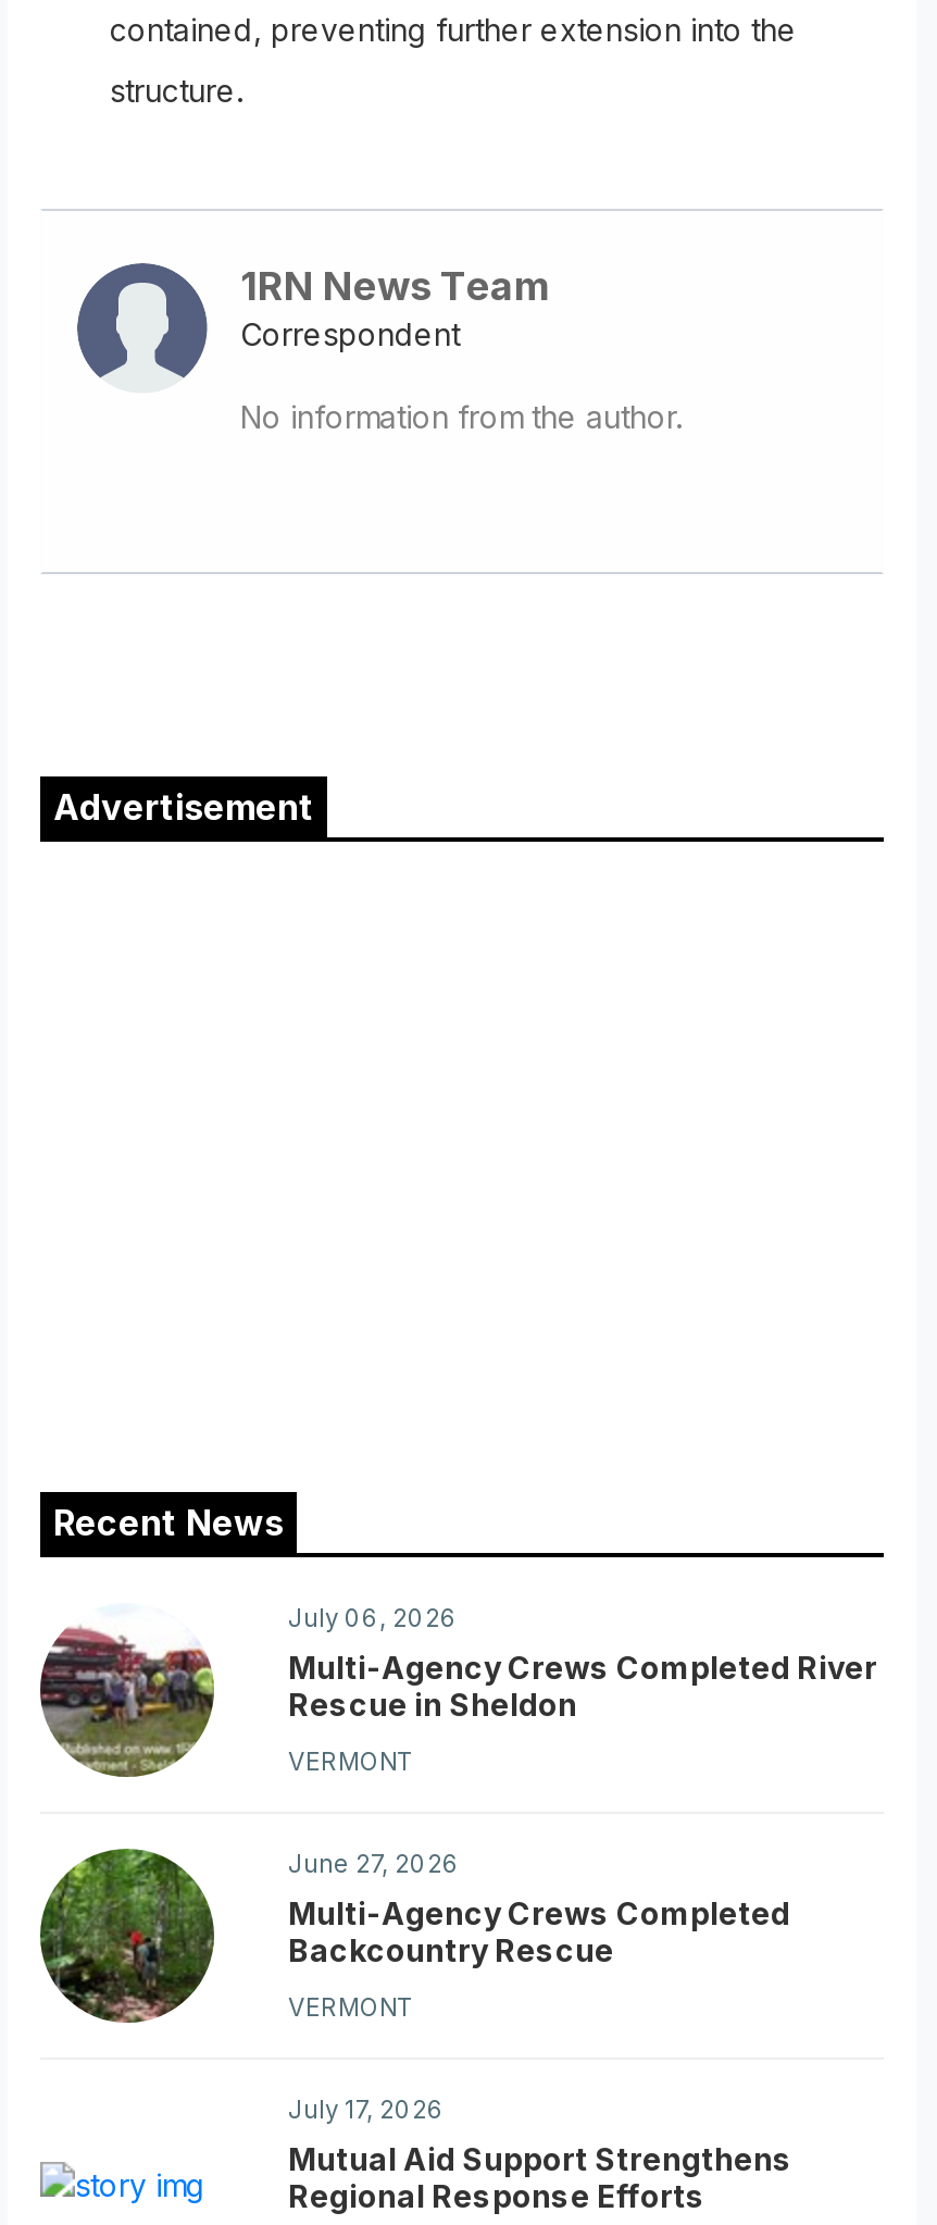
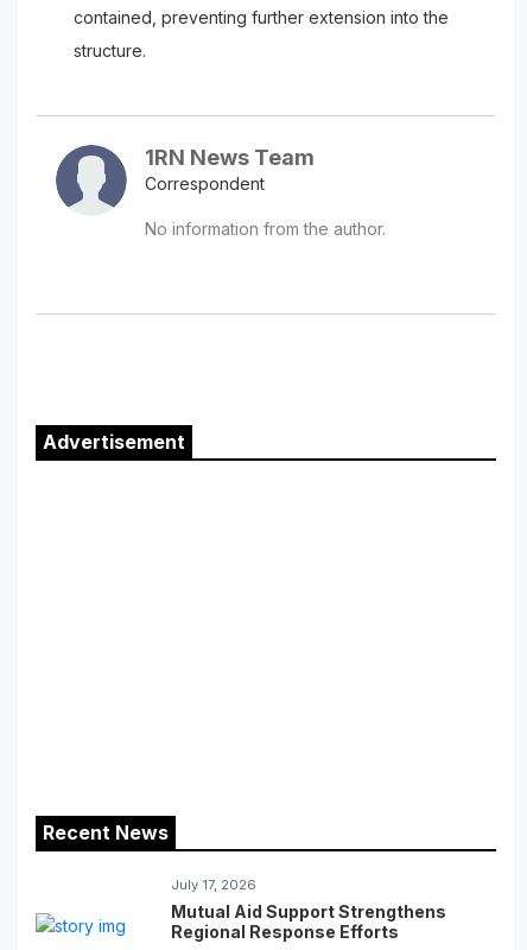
[40,1604,877,2024] [image] | July 06, 2026 | Multi-Agency Crews Completed River | Rescue in Sheldon | VERMONT | June 27, 2026 | Multi-Agency Crews Completed | Backcountry Rescue | VERMONT -> none
[38,1847,216,2025] [image] -> none

